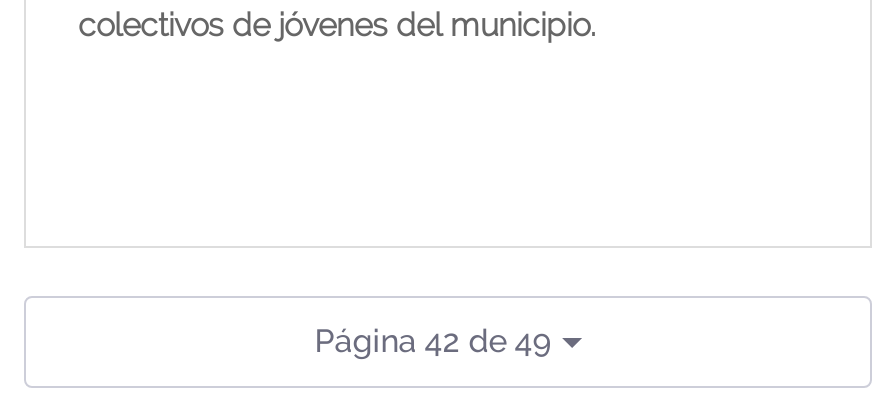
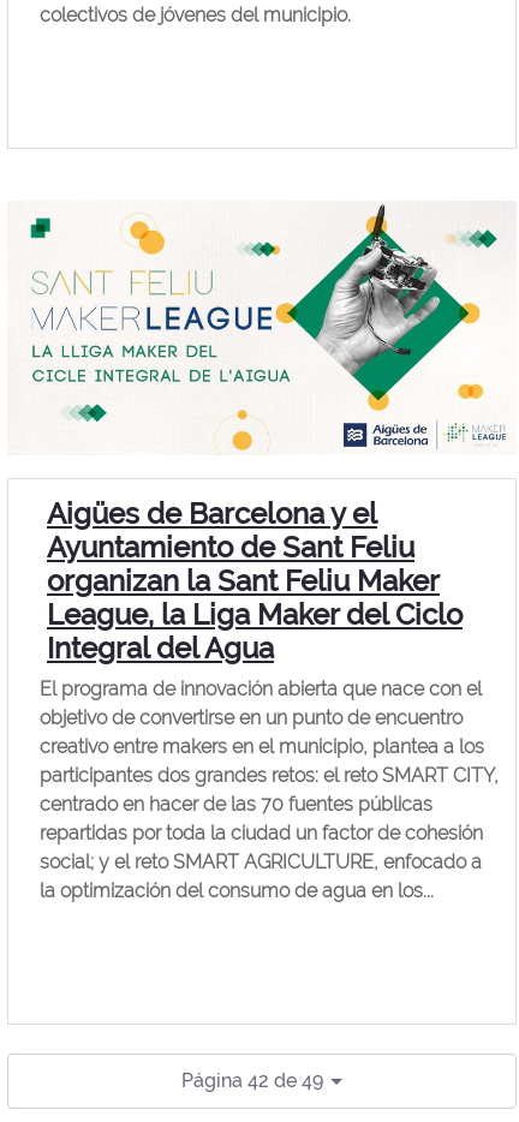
none -> [29,203,507,902] [image] | Aigües de Barcelona y el | Ayuntamiento de Sant Feliu | organizan la Sant Feliu Maker | League, la Liga Maker del Ciclo | Integral del Agua | El programa de innovación abierta que nace con el | objetivo de convertirse en un punto de encuentro | creativo entre makers en el municipio, plantea a los | participantes dos grandes retos: el reto SMART CITY, | centrado en hacer de las 70 fuentes públicas | repartidas por toda la ciudad un factor de cohesión | social; y el reto SMART AGRICULTURE, enfocado a | la optimización del consumo de agua en los...

